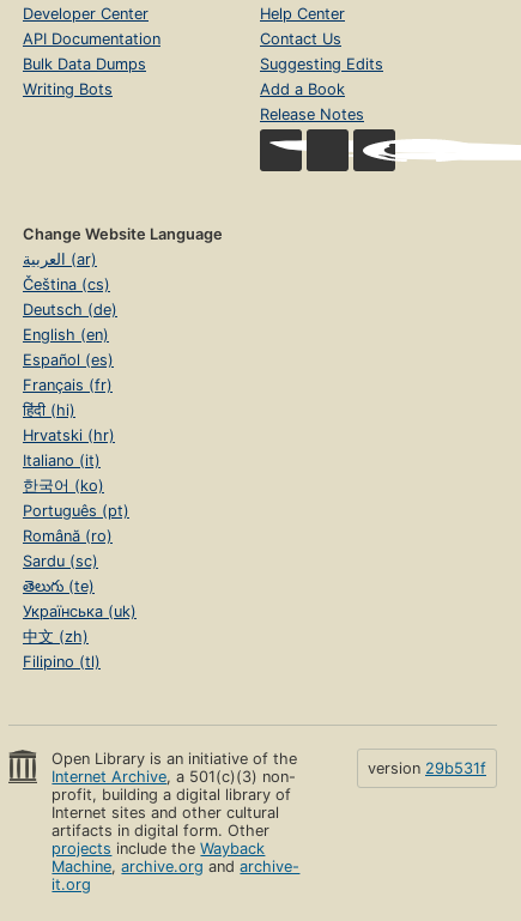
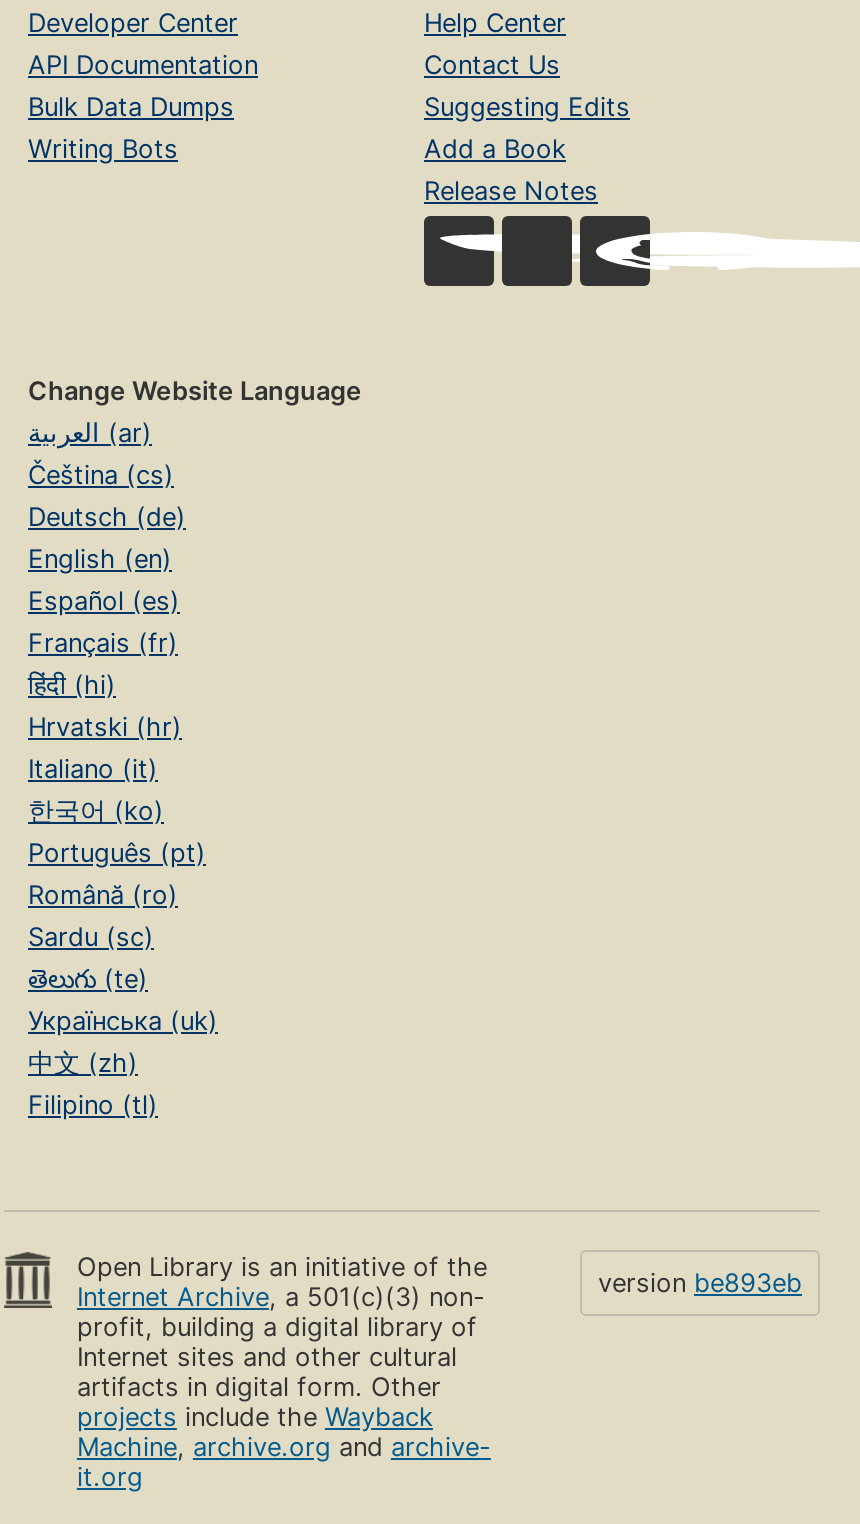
[368,760,486,778] version 29b531f -> [598,1269,802,1299] version be893eb

